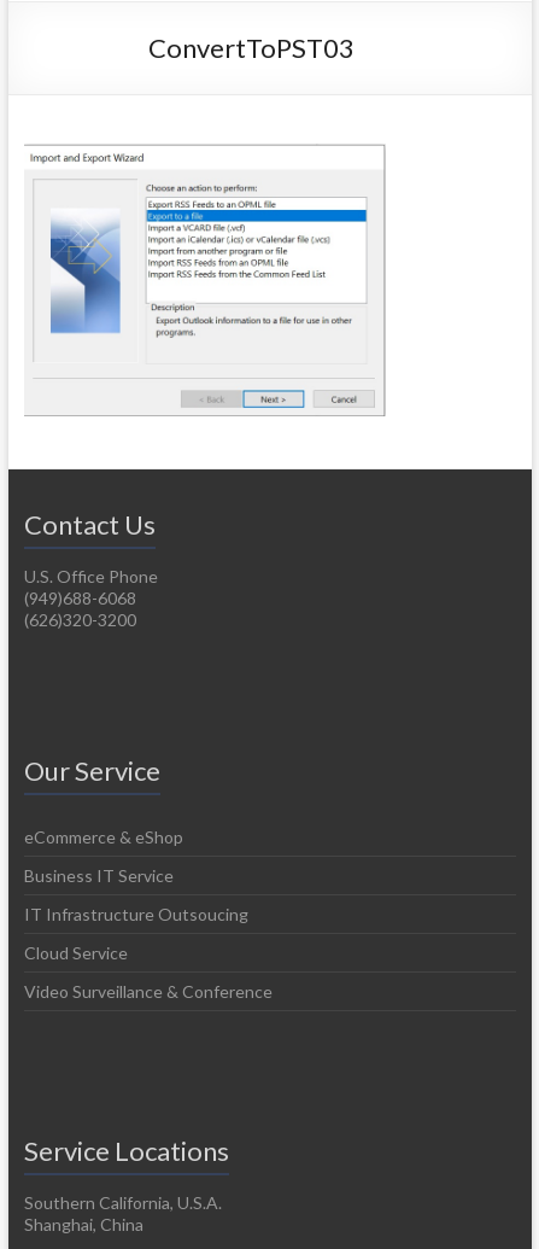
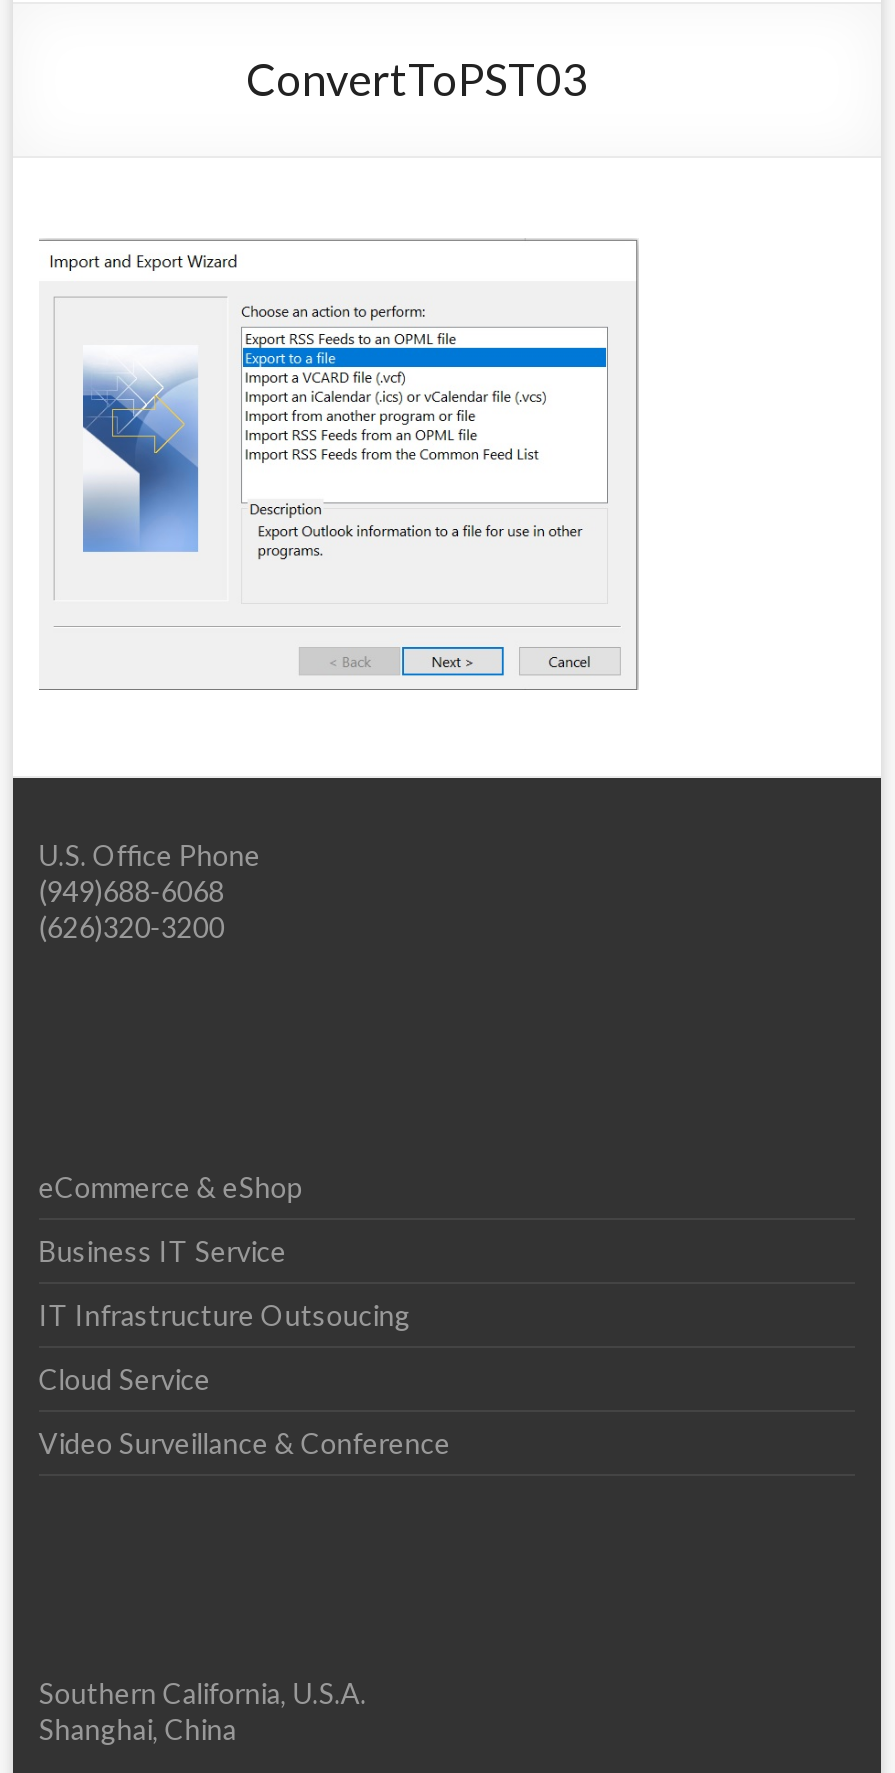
[24,508,155,541] Contact Us -> none
[24,754,160,787] Our Service -> none
[24,1134,229,1167] Service Locations -> none

